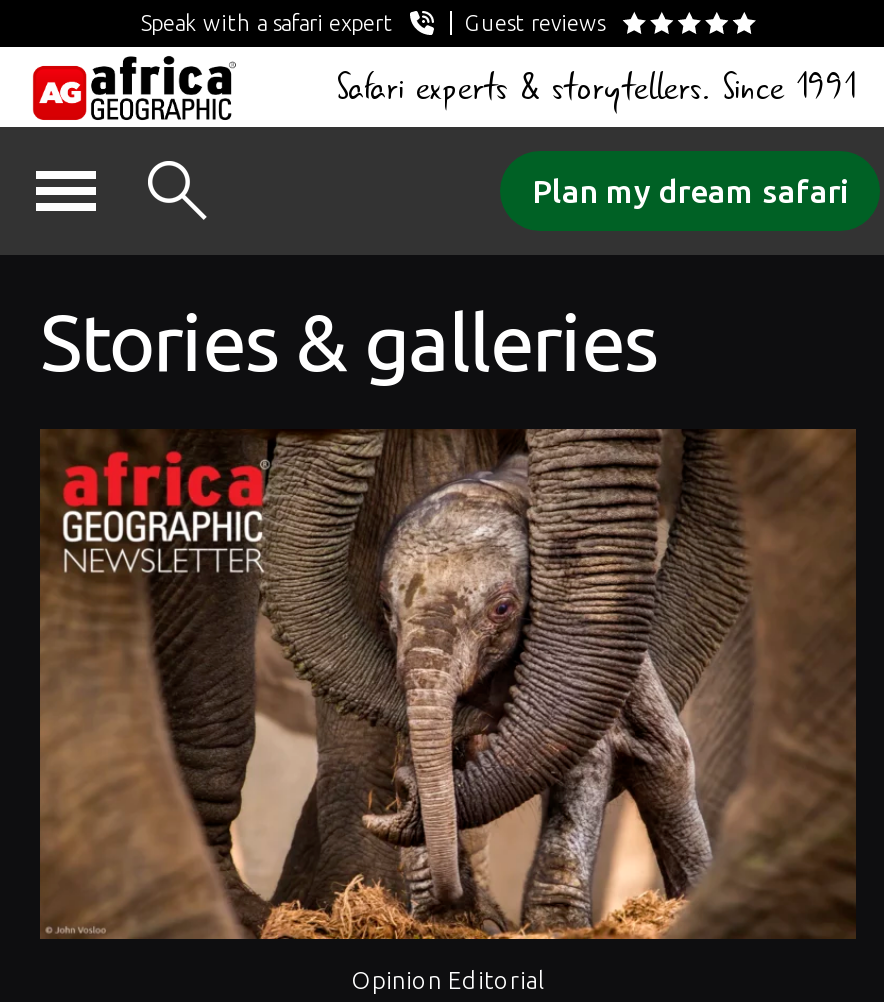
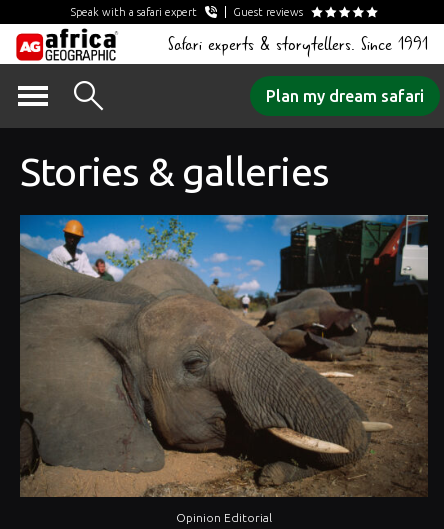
[40,429,856,941] [image] -> [19,214,429,497] [image]

